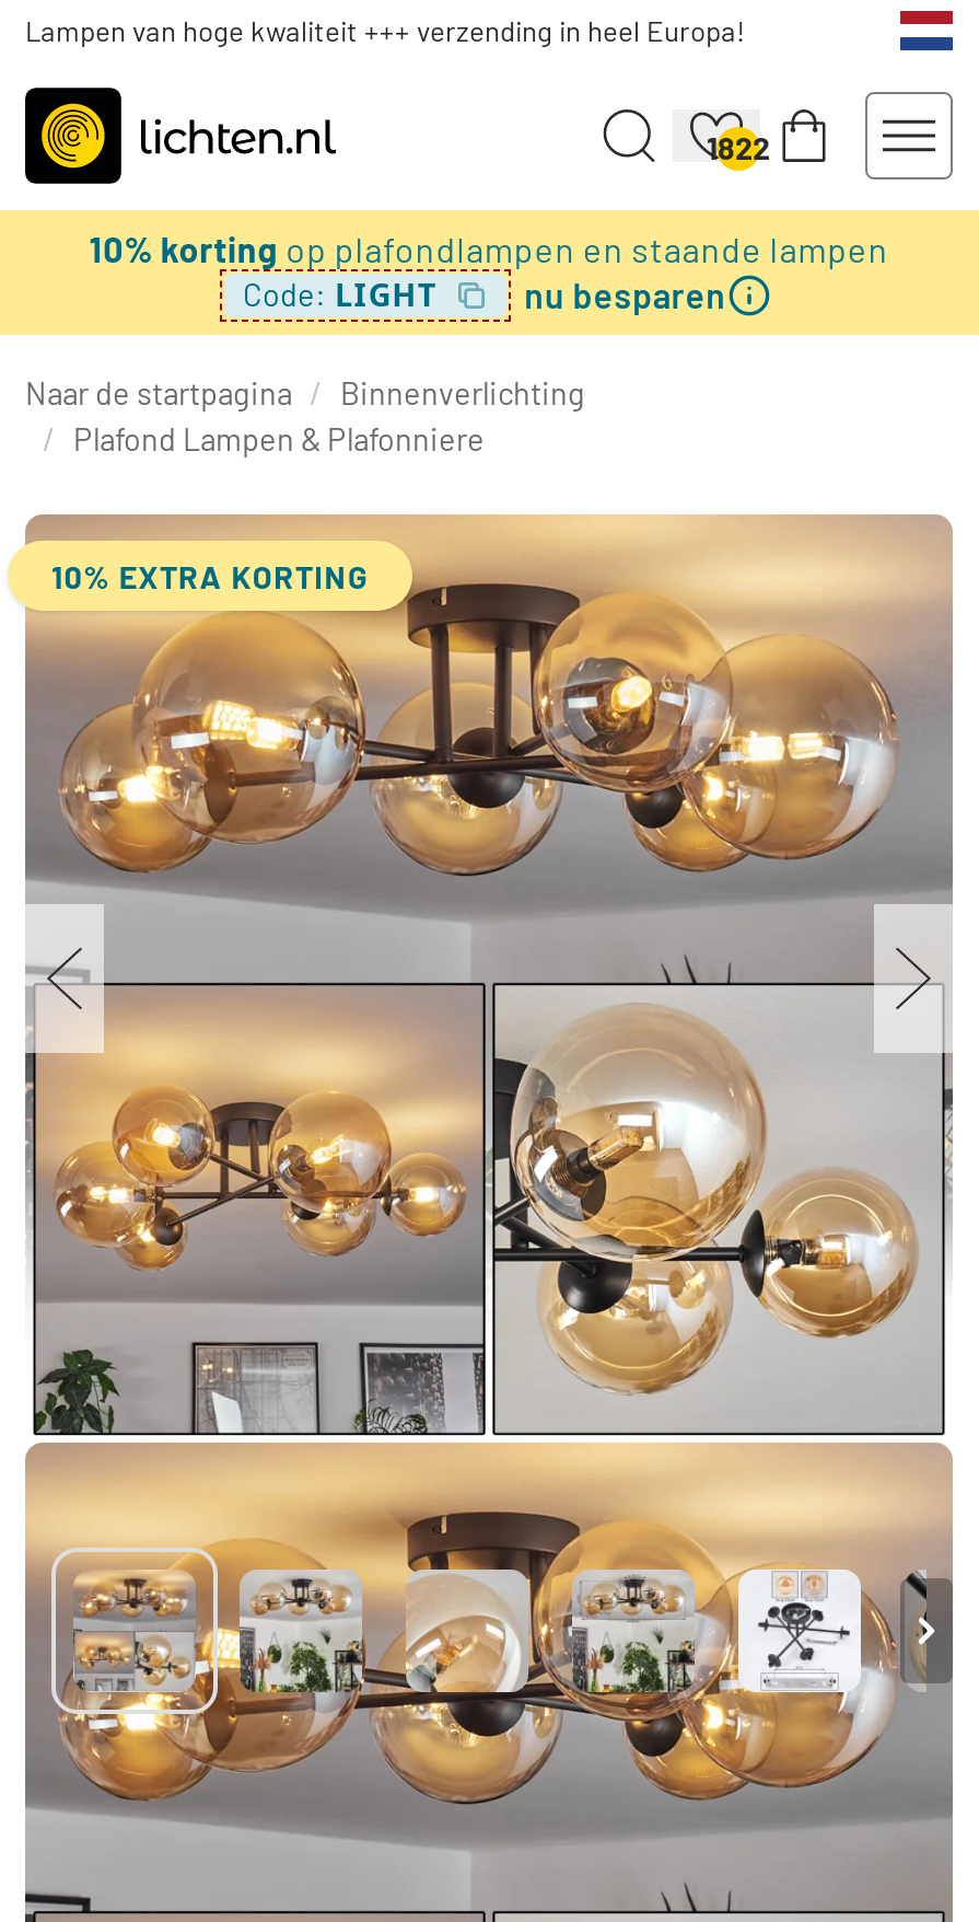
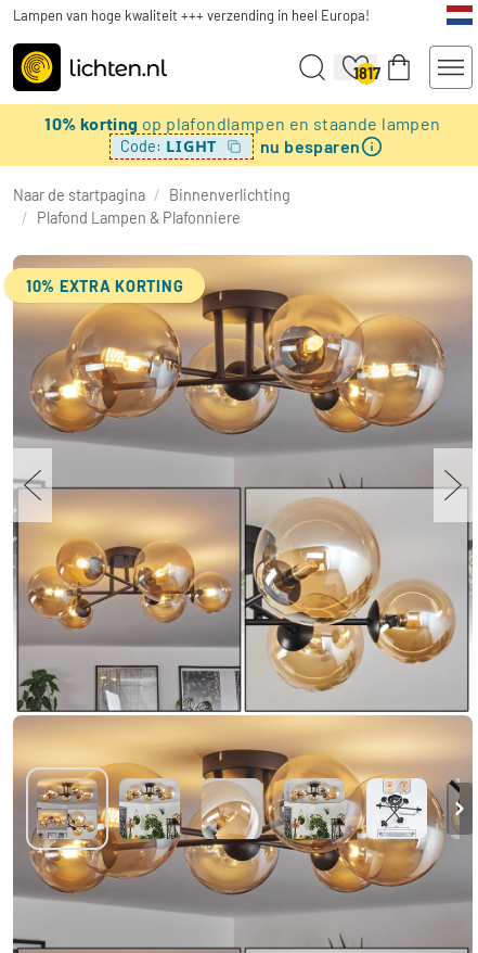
[707,129,770,166] 1822 -> [353,64,380,82] 1817

